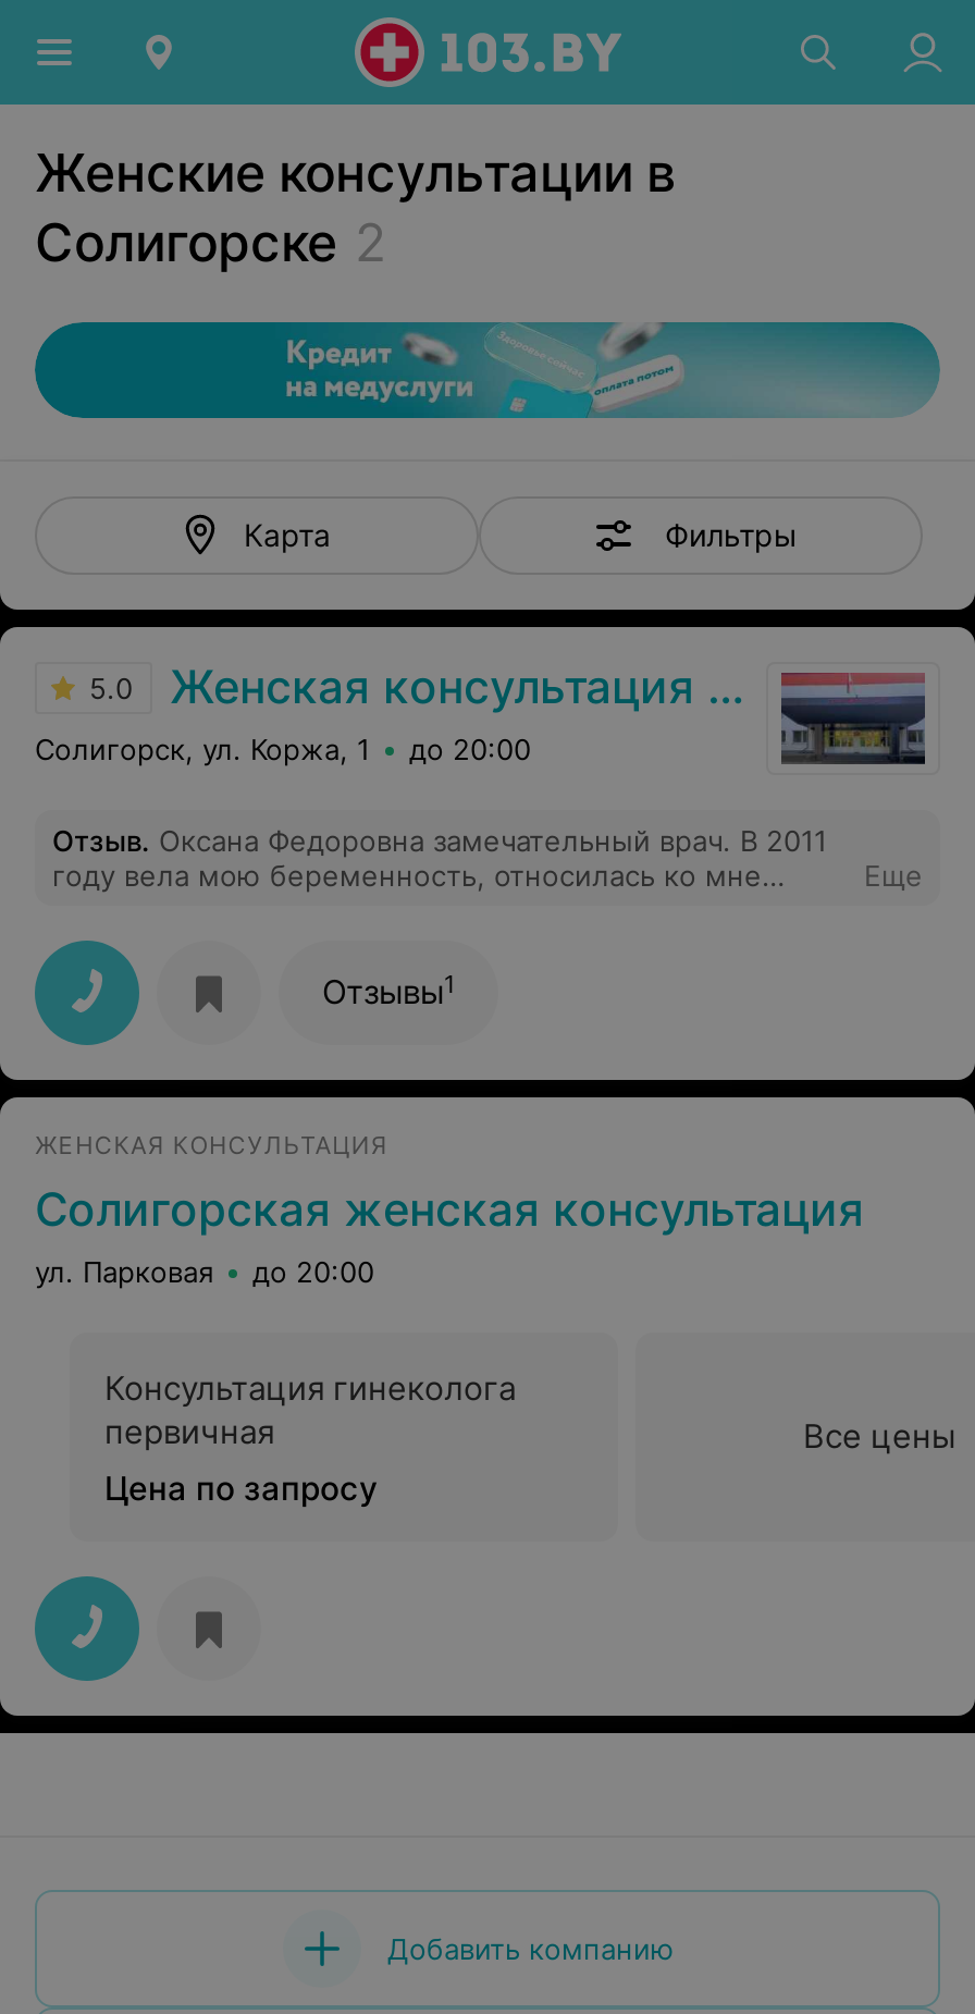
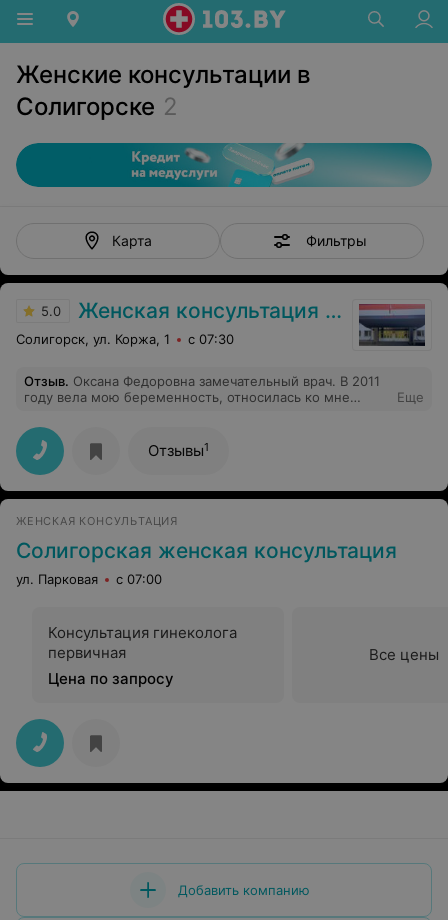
[35,732,531,766] Солигорск, ул. Коржа, 1 до 20:00 -> [16,331,234,347] Солигорск, ул. Коржа, 1 с 07:30
[35,1254,374,1289] ул. Парковая до 20:00 -> [16,571,162,587] ул. Парковая с 07:00

